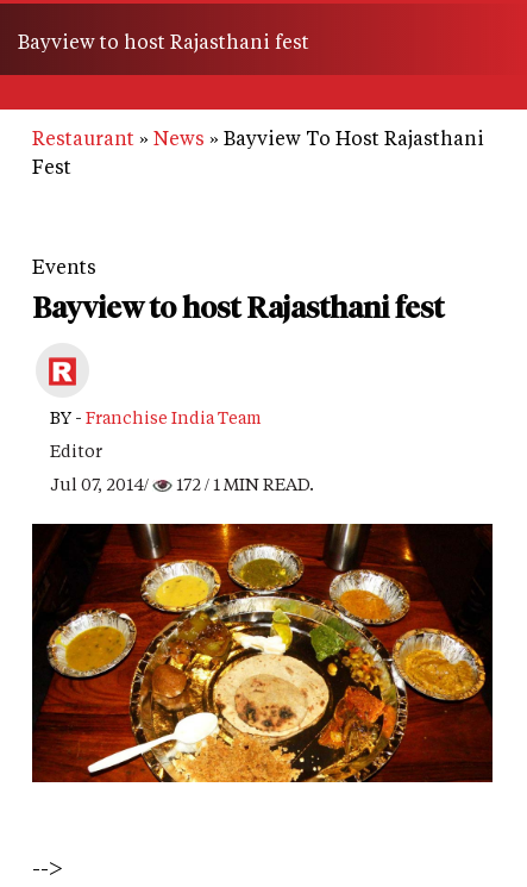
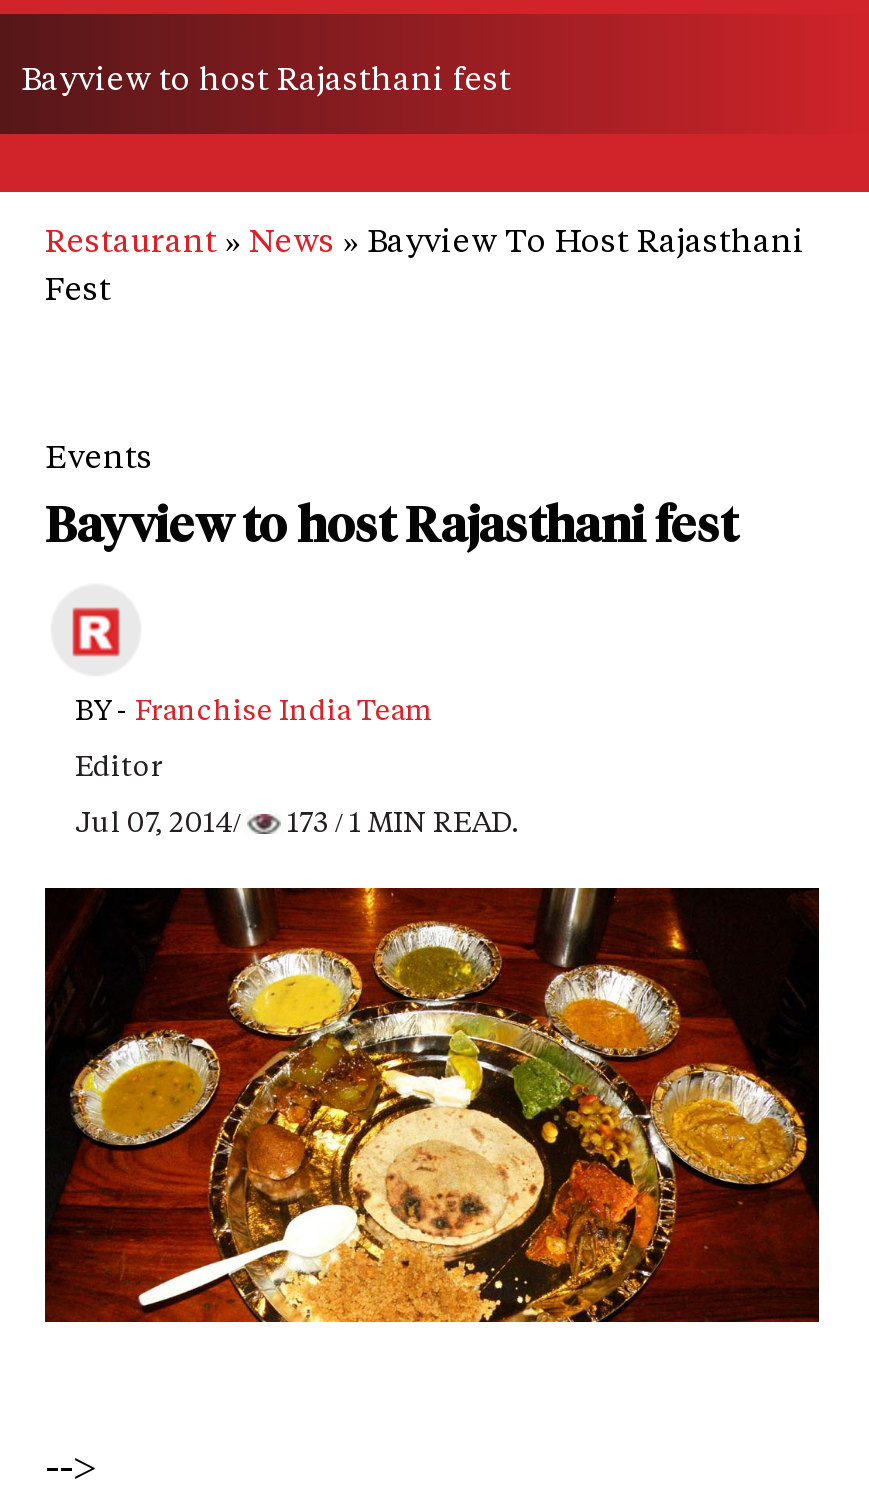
[50,473,314,495] Jul 07, 2014/ 172 / 1 MIN READ. -> [75,802,519,840] Jul 07, 2014/ 173 / 1 MIN READ.

